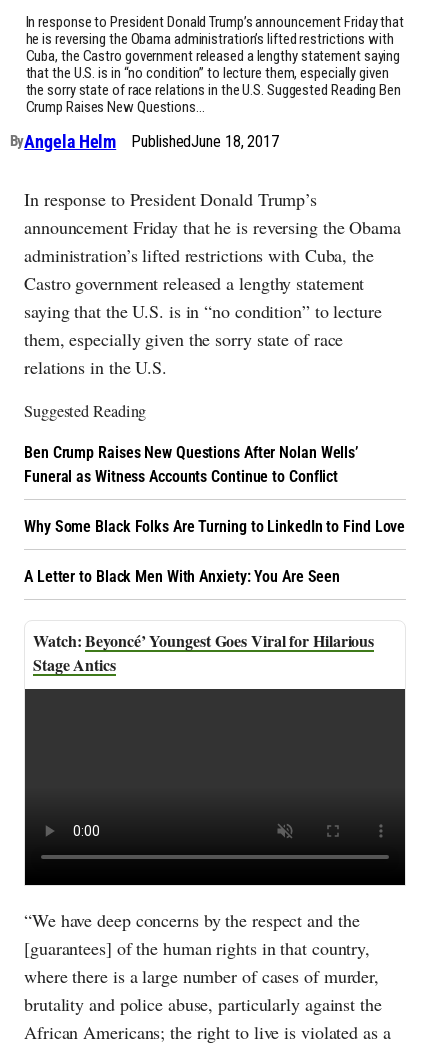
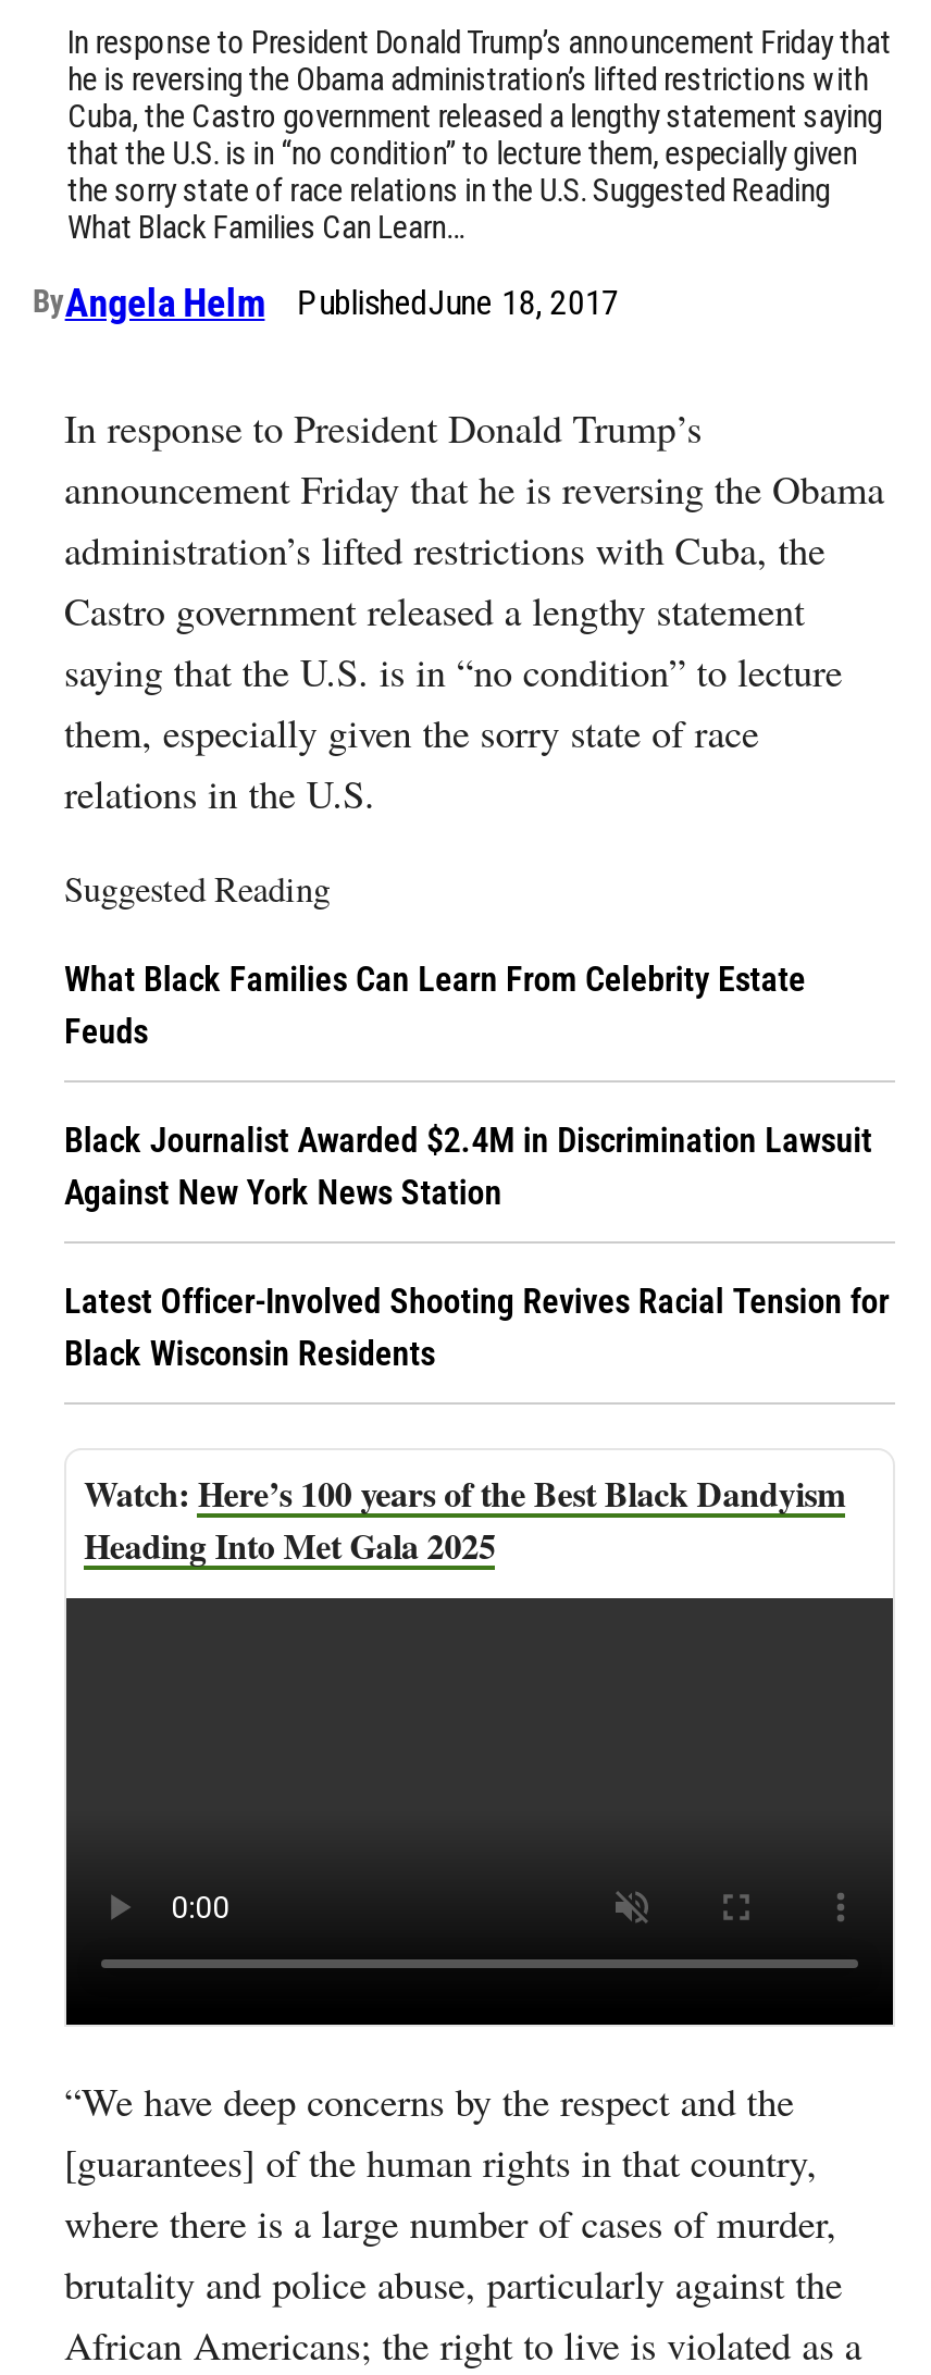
[25,81,401,116] the sorry state of race relations in the U.S. Suggested Reading Ben | Crump Raises New Questions… -> [67,171,830,247] the sorry state of race relations in the U.S. Suggested Reading | What Black Families Can Learn…
[24,443,358,486] Ben Crump Raises New Questions After Nolan Wells’ | Funeral as Witness Accounts Continue to Conflict -> [64,959,806,1052] What Black Families Can Learn From Celebrity Estate | Feuds
[24,517,405,536] Why Some Black Folks Are Turning to LinkedIn to Find Love -> [64,1120,872,1214] Black Journalist Awarded $2.4M in Discrimination Lawsuit | Against New York News Station
[24,567,340,586] A Letter to Black Men With Anxiety: You Are Seen -> [64,1281,889,1375] Latest Officer-Involved Shooting Revives Racial Tension for | Black Wisconsin Residents
[33,629,374,676] Beyoncé’ Youngest Goes Viral for Hilarious | Stage Antics -> [84,1468,845,1570] Here’s 100 years of the Best Black Dandyism | Heading Into Met Gala 2025

